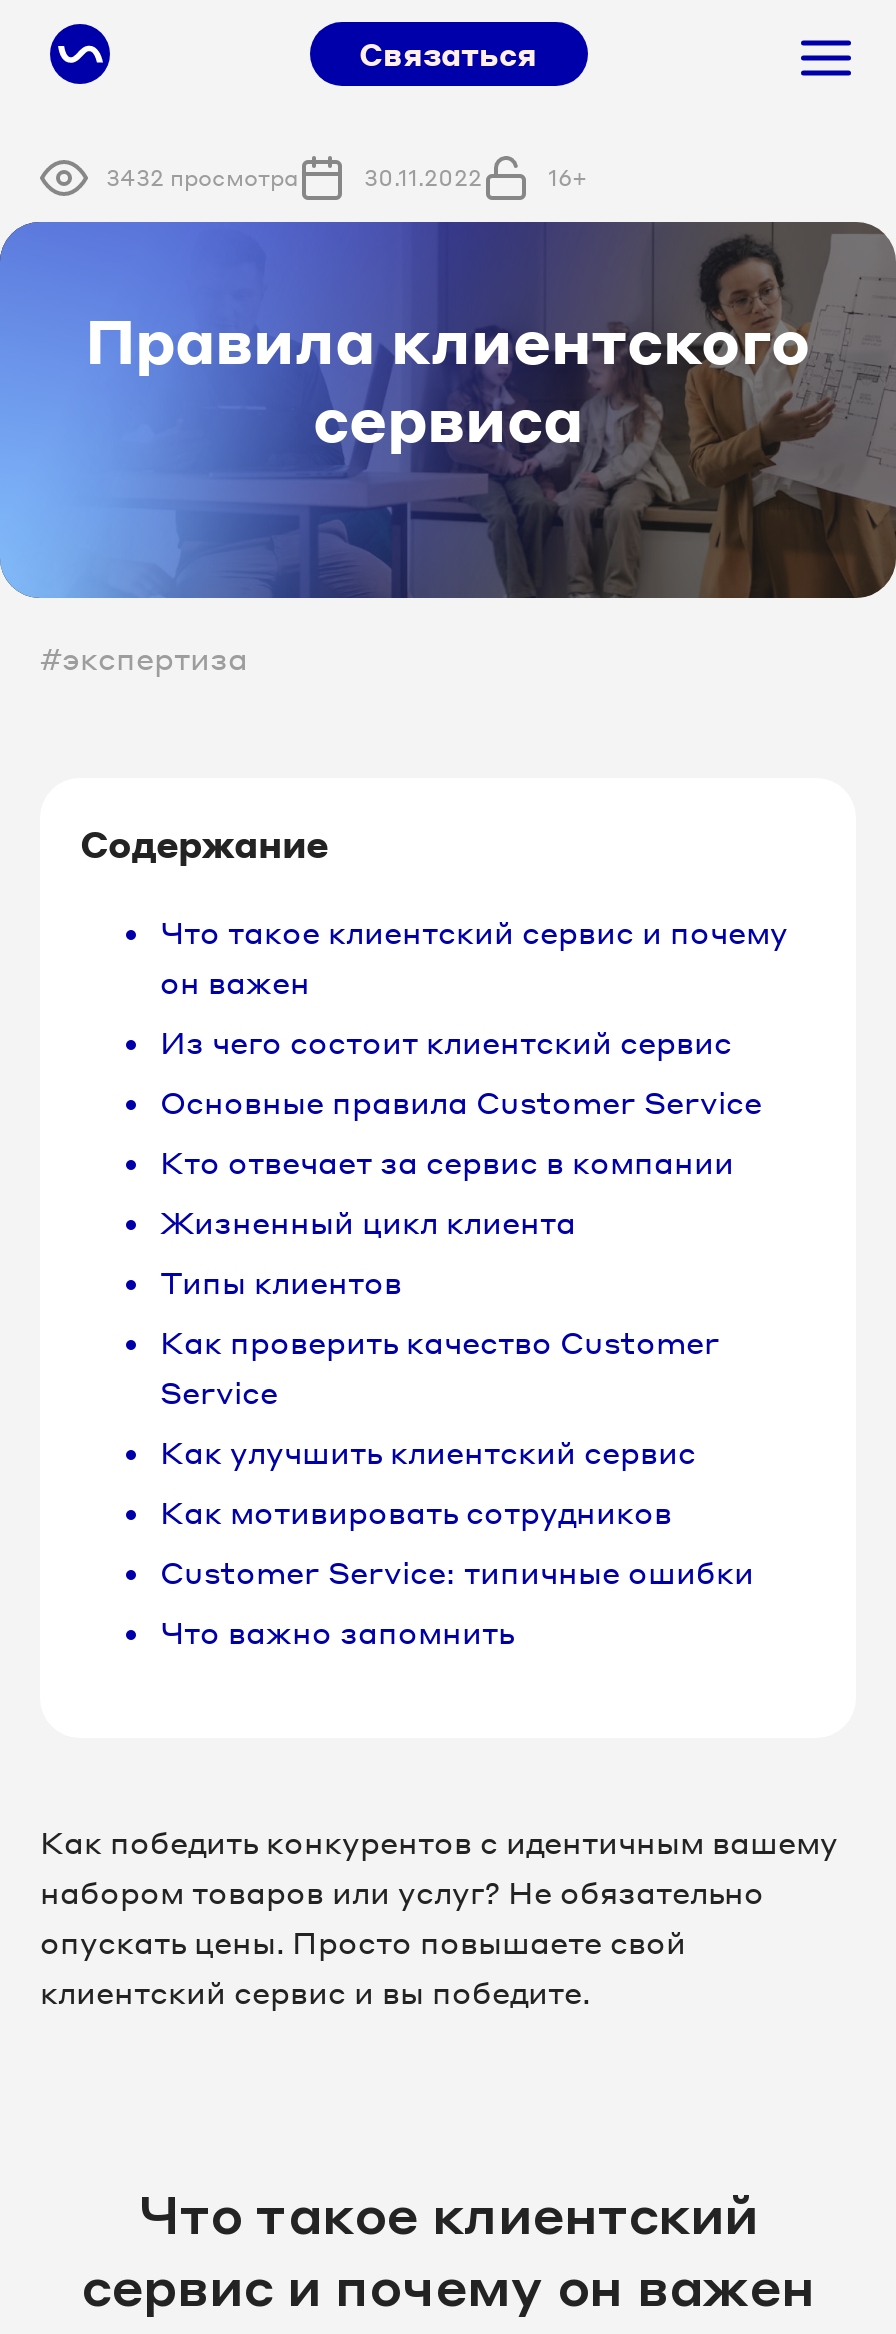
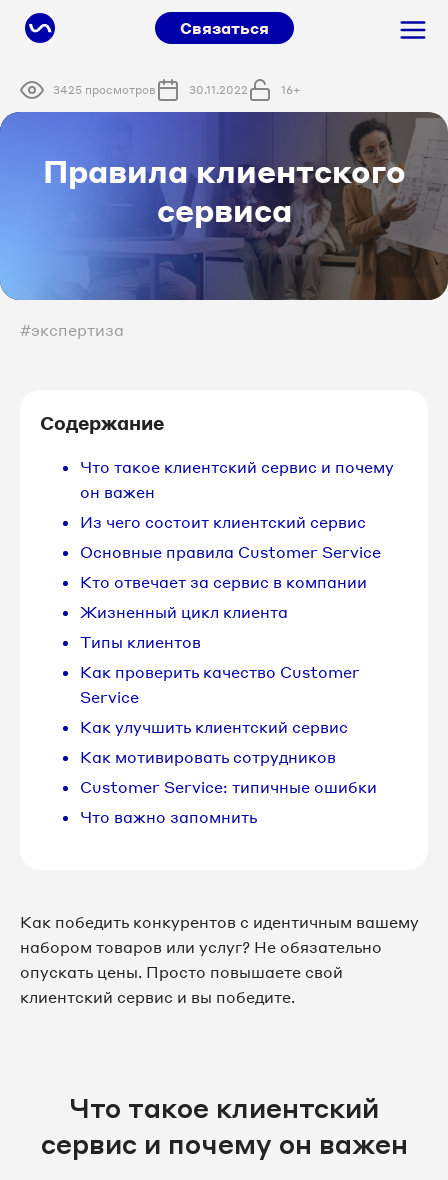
[106,164,298,192] 3432 просмотра -> [53,83,156,97] 3425 просмотров

